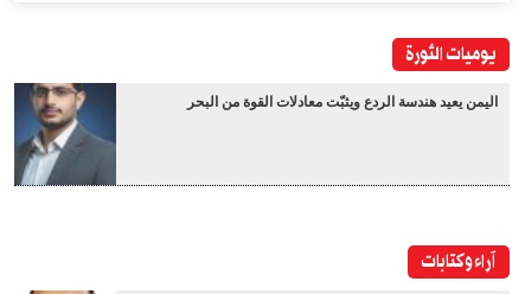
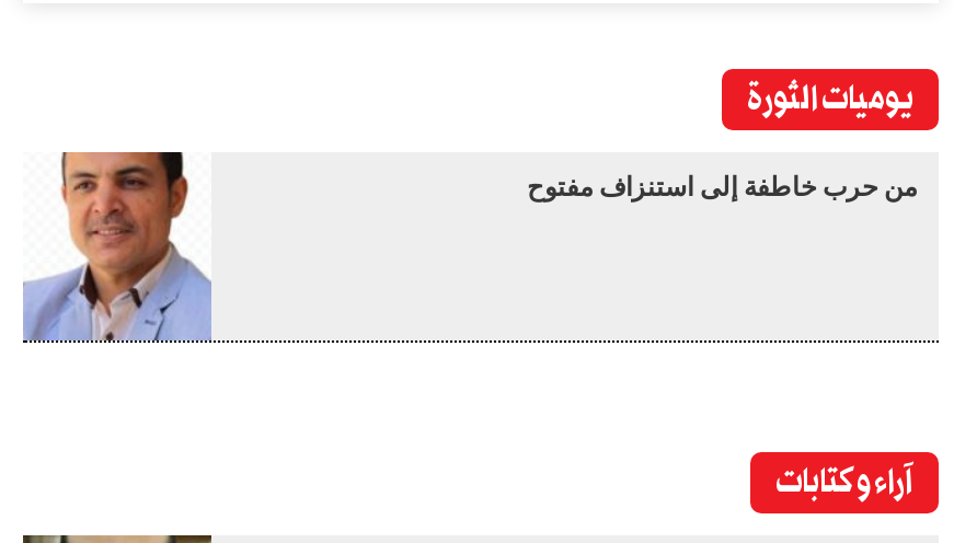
[13,82,117,186] [image] -> [23,149,211,344] [image]
[187,93,498,110] اليمن يعيد هندسة الردع ويثبّت معادلات القوة من البحر -> [527,172,917,203] من حرب خاطفة إلى استنزاف مفتوح

